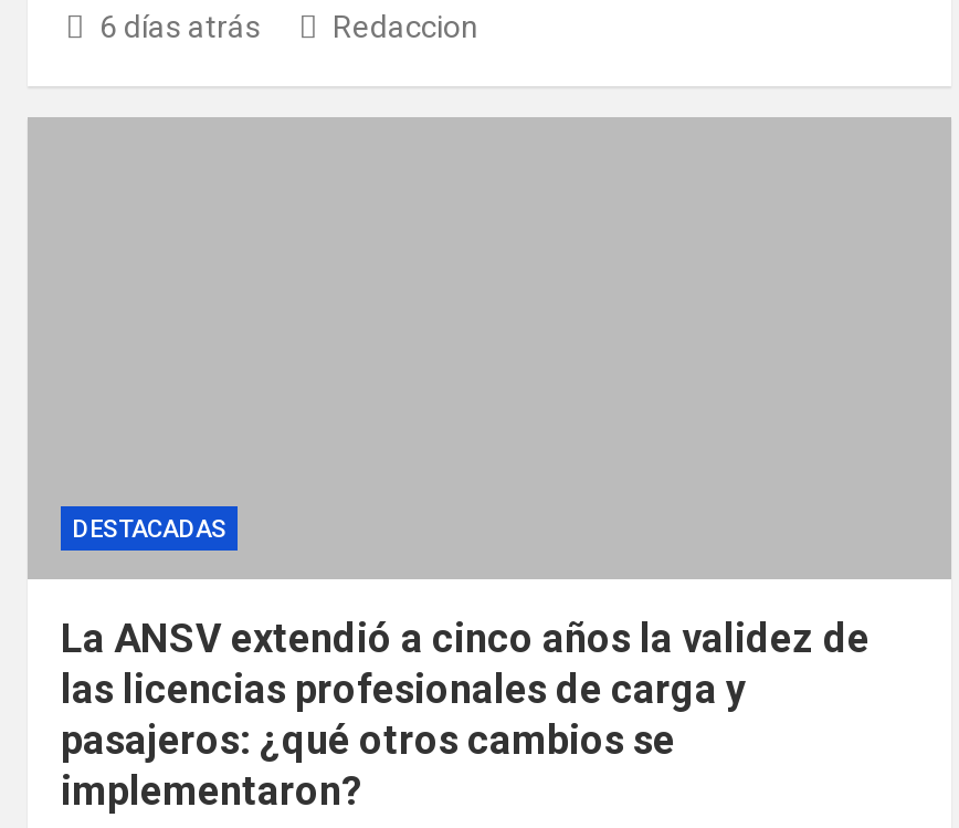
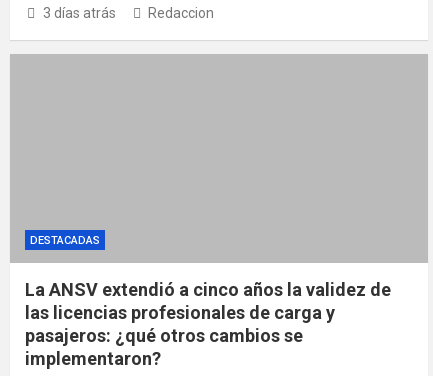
[99,10,261,45] 6 días atrás -> [42,5,115,21] 3 días atrás

